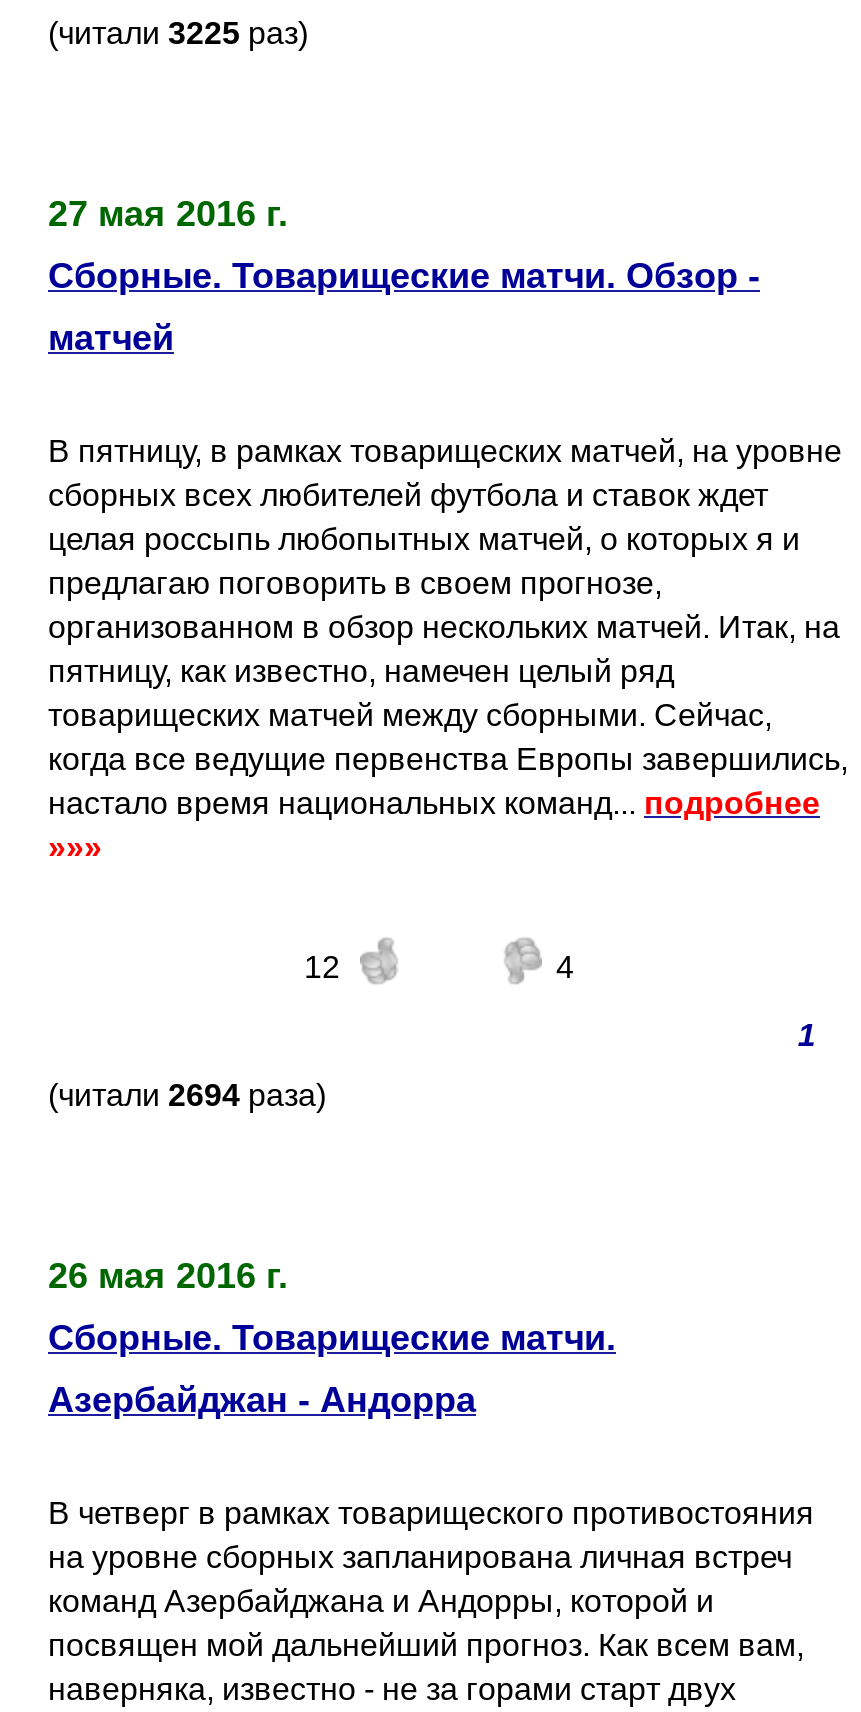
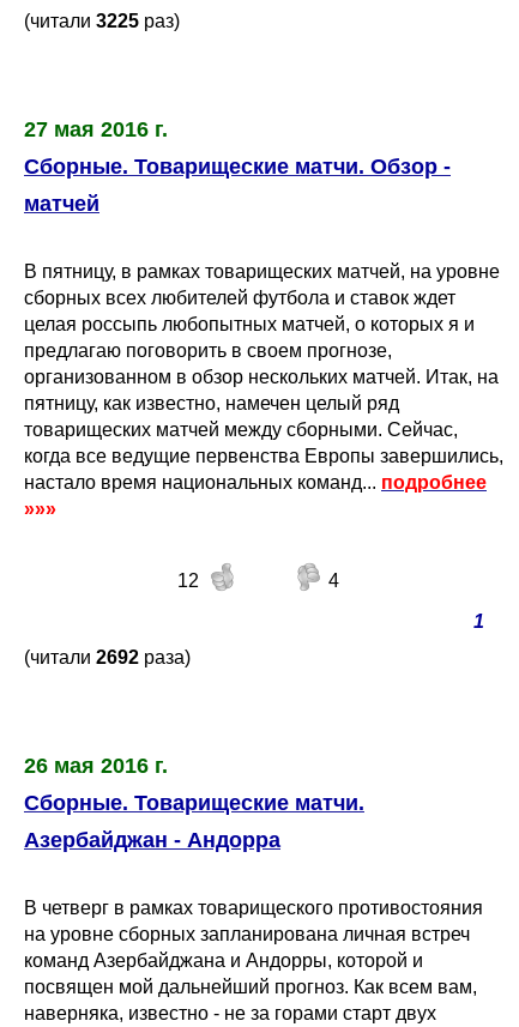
[48,1078,326,1112] (читали 2694 раза) -> [24,647,191,667] (читали 2692 раза)

